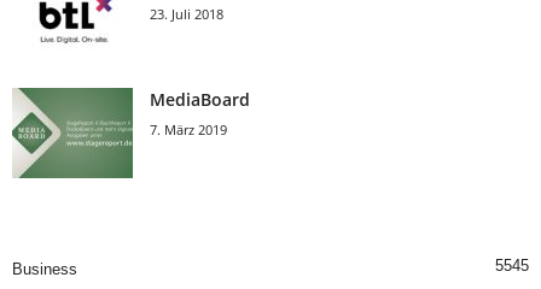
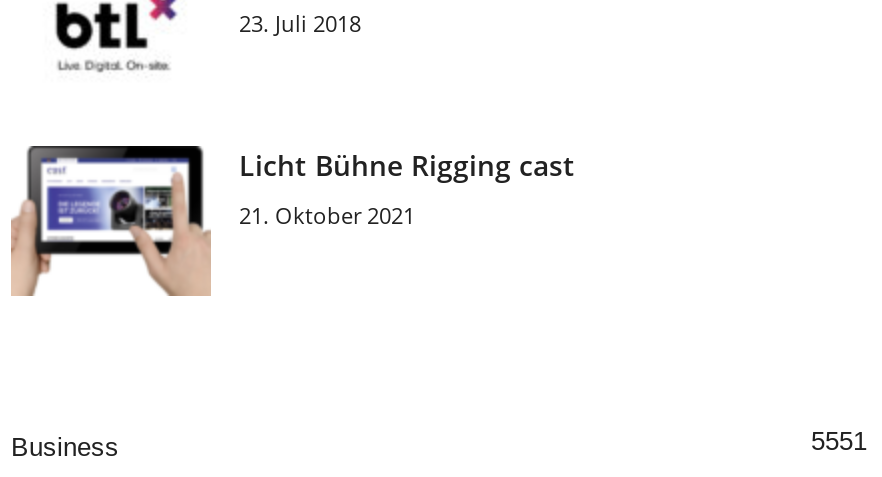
[11,87,250,179] [image] | MediaBoard | 7. März 2019 -> [11,144,575,298] [image] | Licht Bühne Rigging cast | 21. Oktober 2021
[495,256,529,275] 5545 -> [811,426,867,456] 5551

